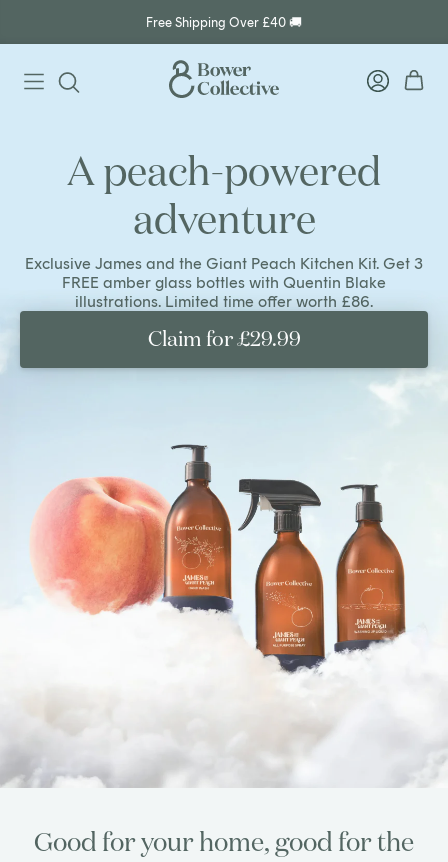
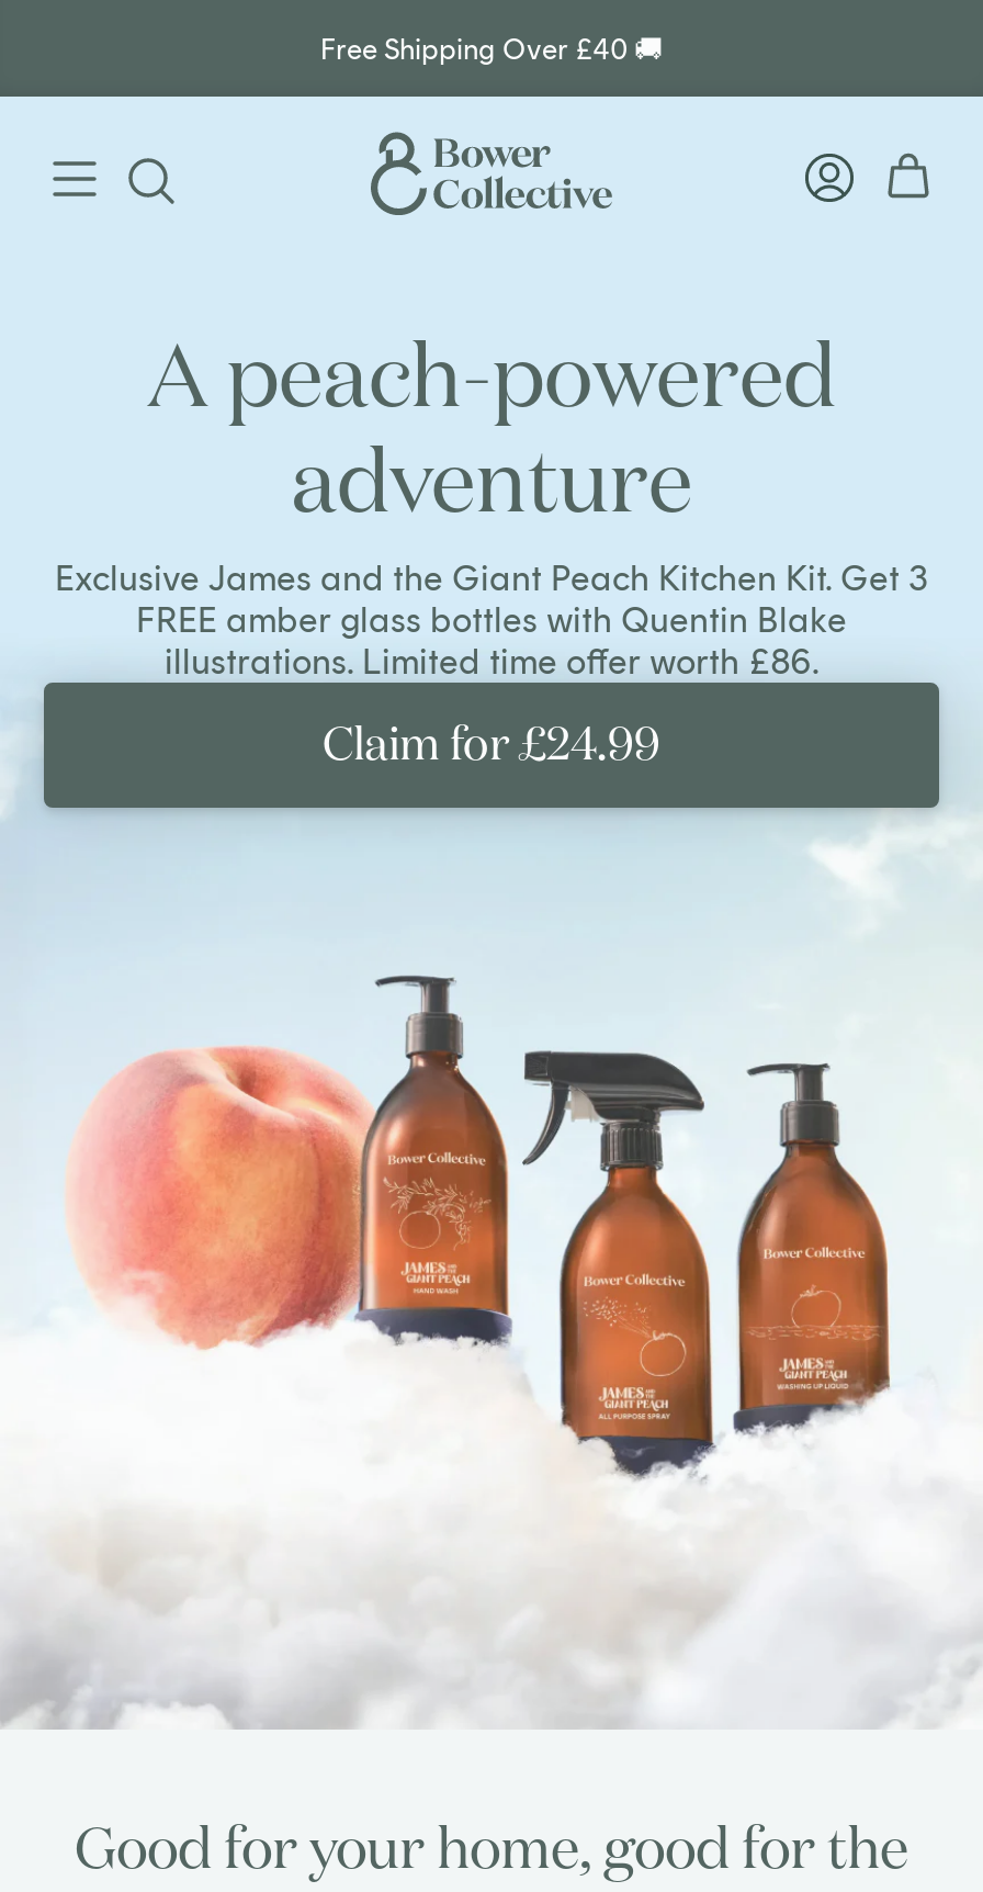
[147,330,300,351] Claim for £29.99 -> [323,724,660,770] Claim for £24.99

